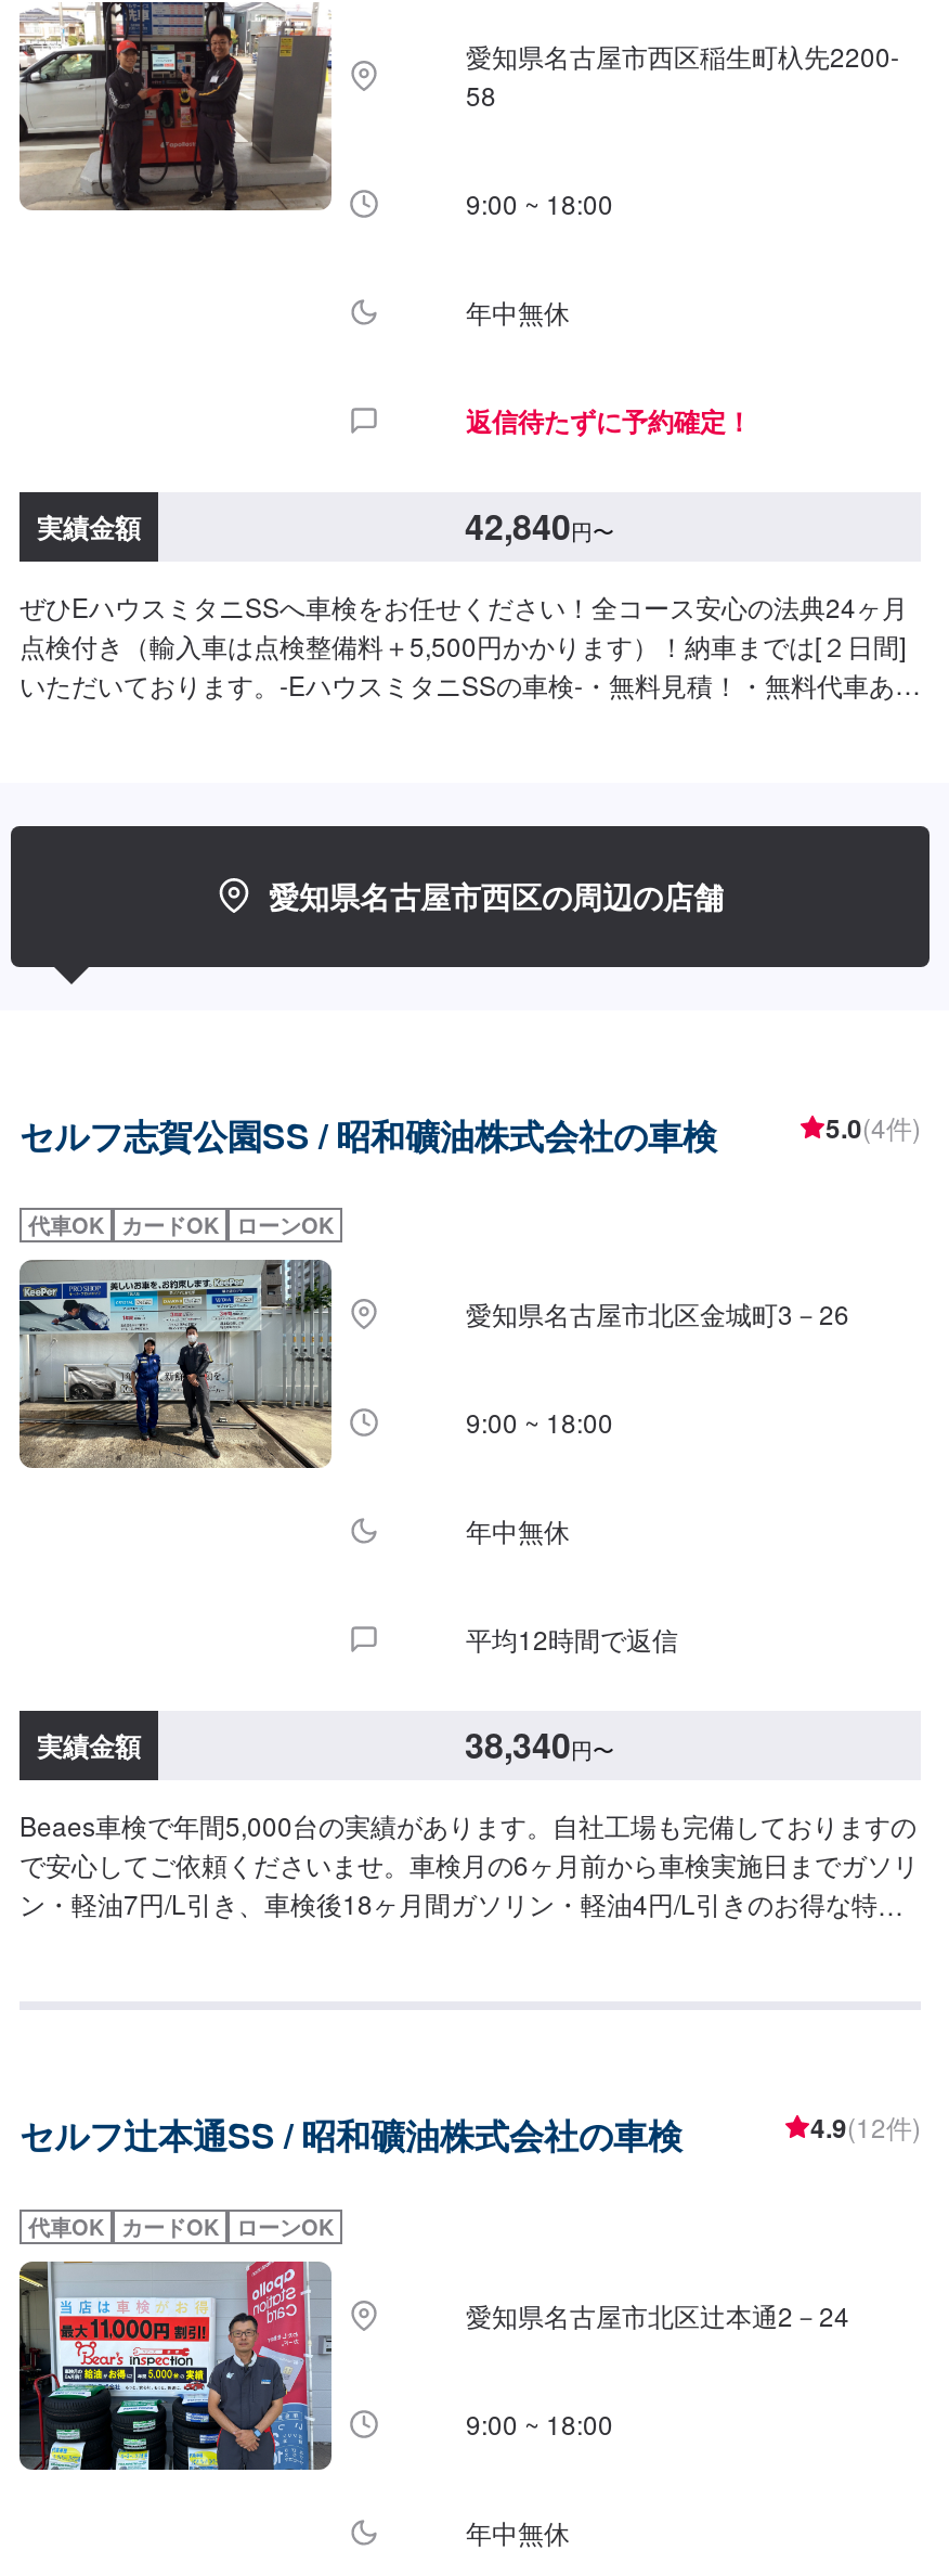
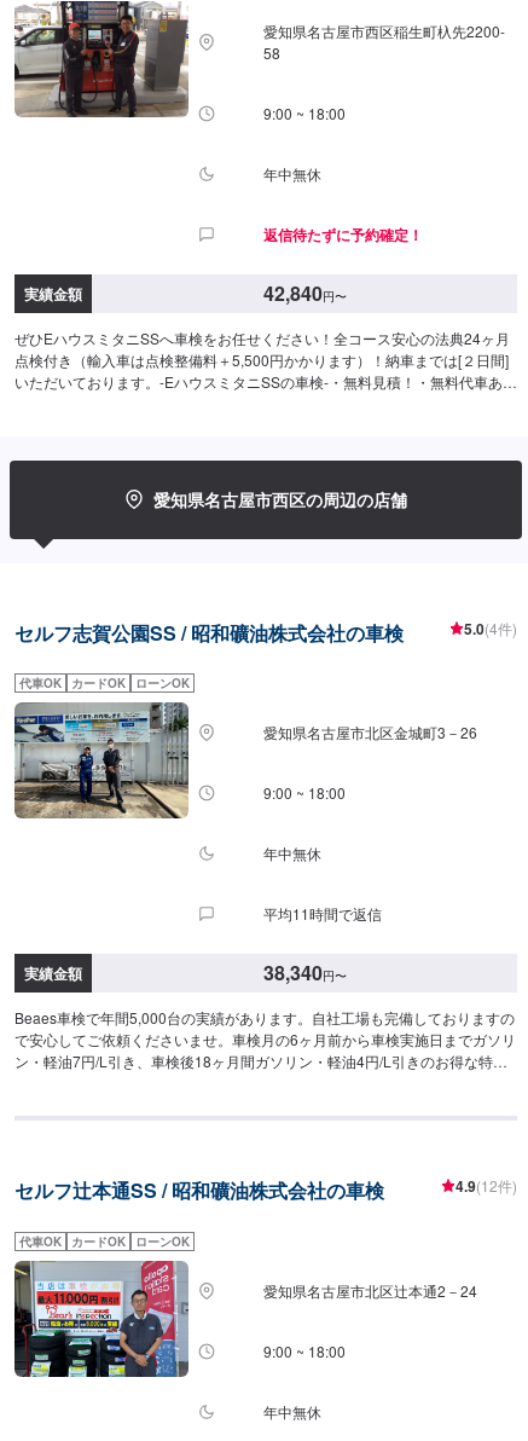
[466,1621,678,1657] 平均12時間で返信 -> [263,904,382,924] 平均11時間で返信

